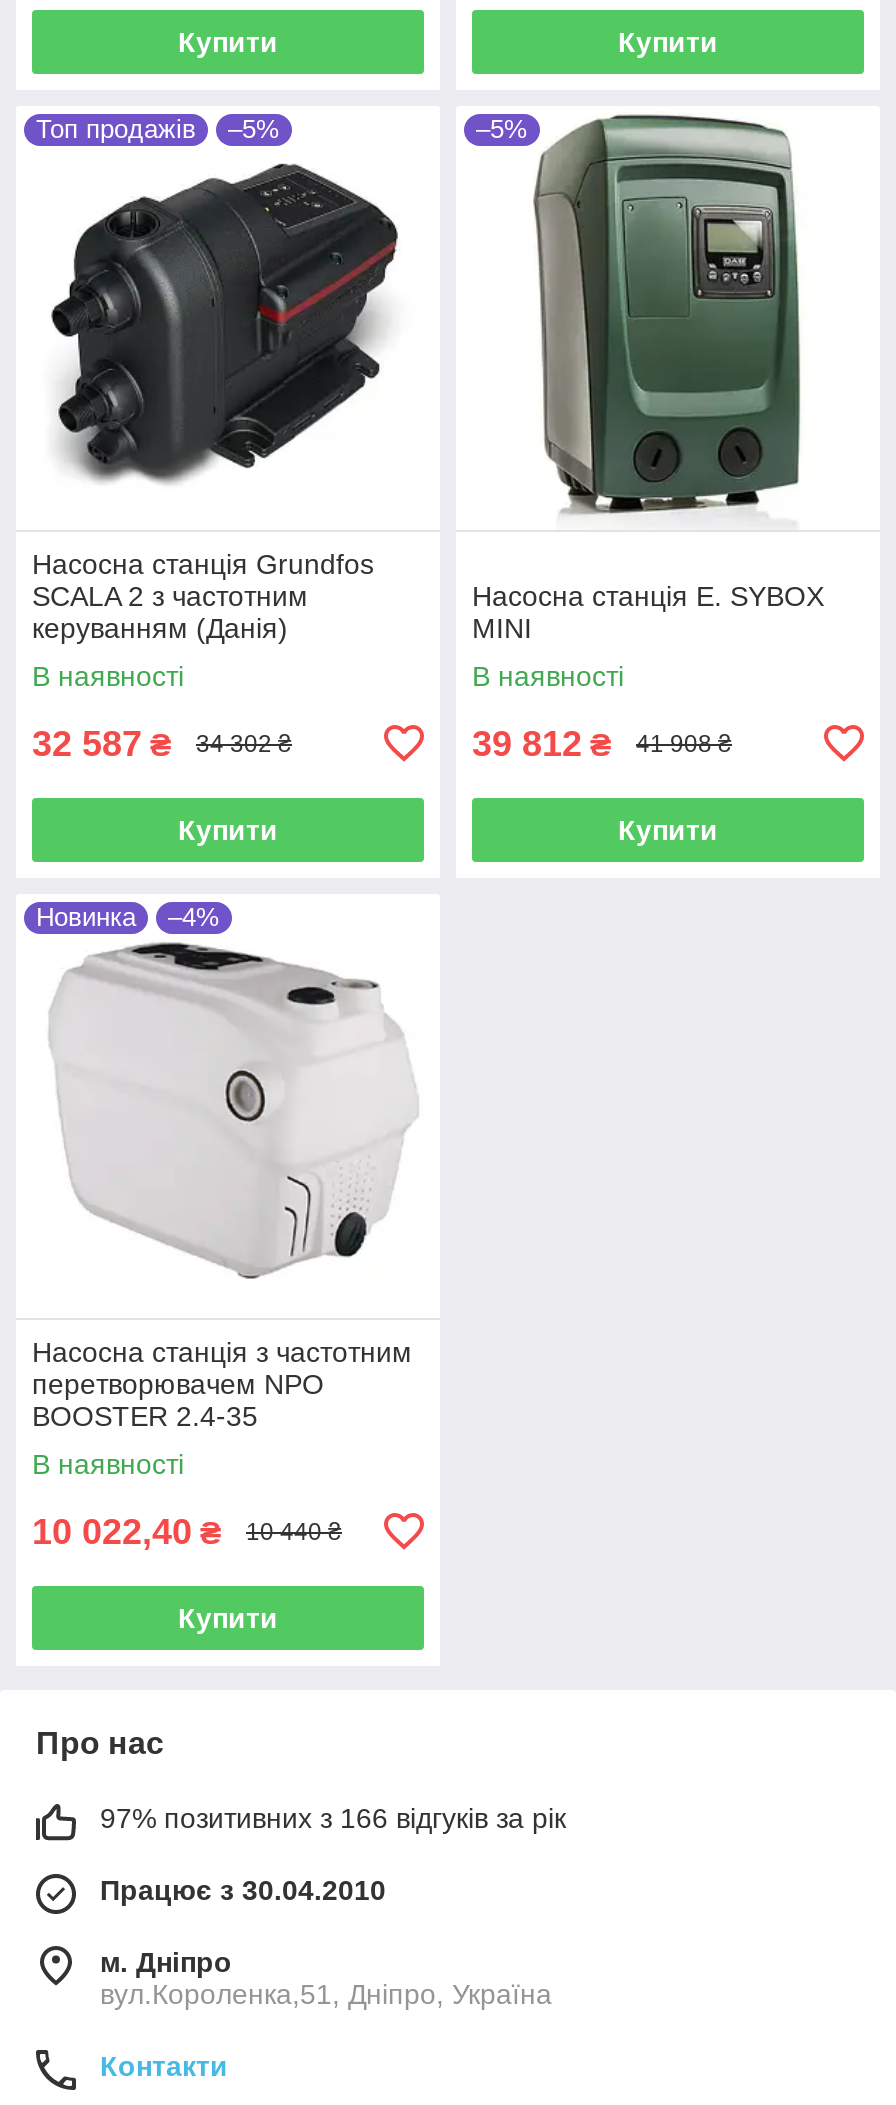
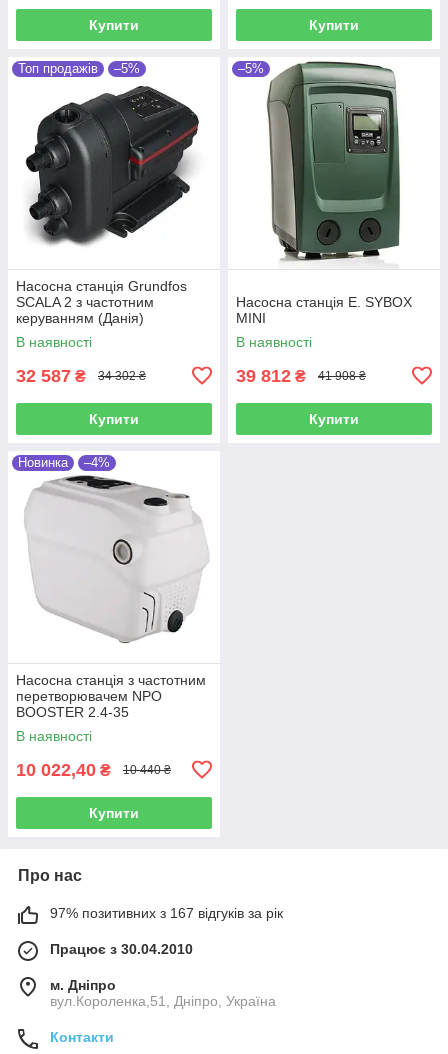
[100,1802,566,1834] 97% позитивних з 166 відгуків за рік -> [50,905,283,921] 97% позитивних з 167 відгуків за рік

